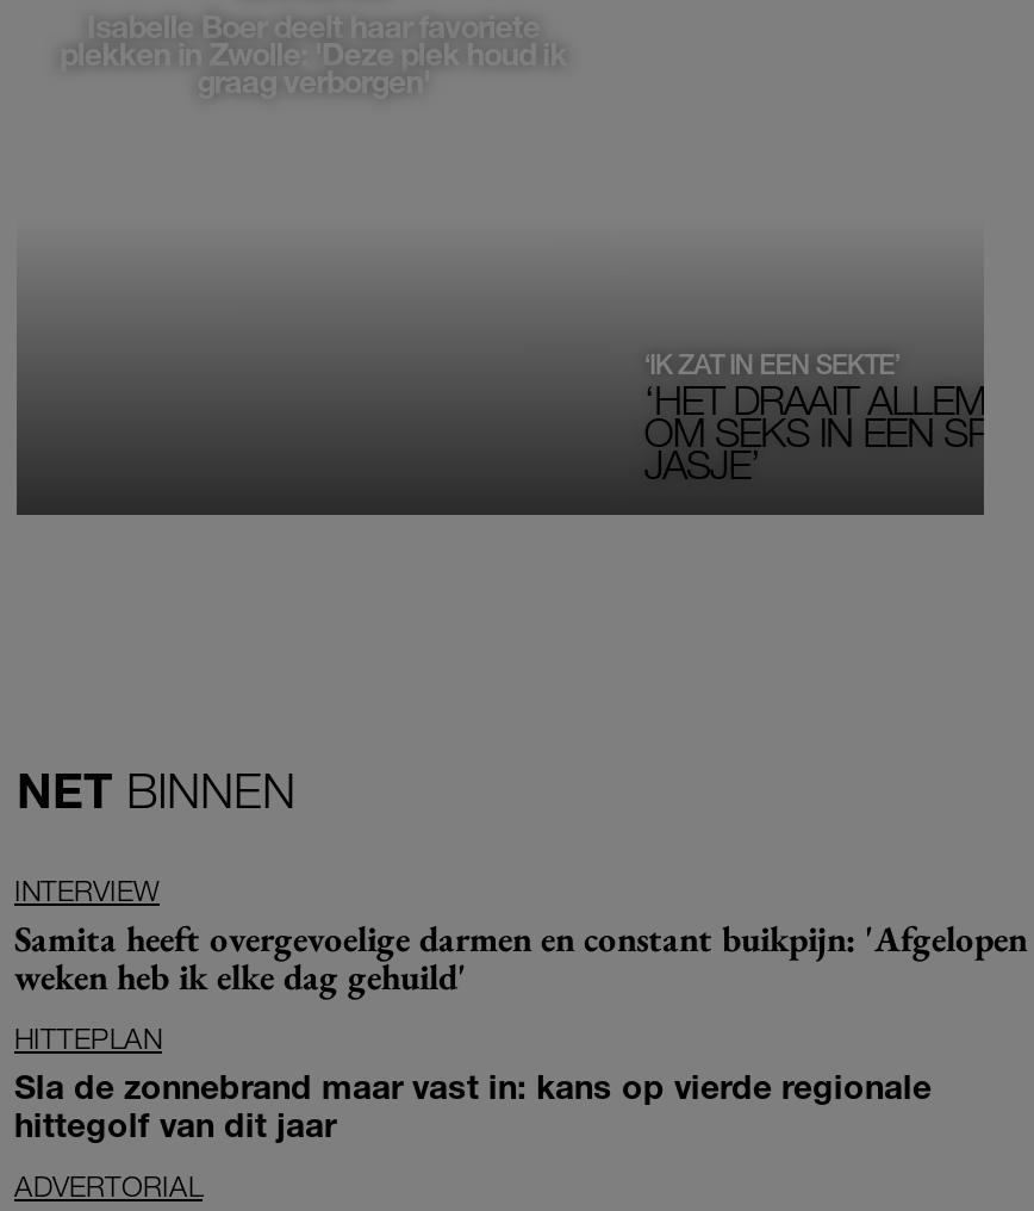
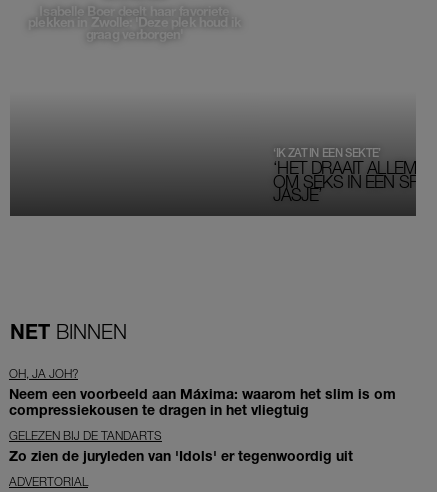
[14,872,1027,999] INTERVIEW | Samita heeft overgevoelige darmen en constant buikpijn: 'Afgelopen | weken heb ik elke dag gehuild' -> [9,366,396,418] OH, JA JOH? | Neem een voorbeeld aan Máxima: waarom het slim is om | compressiekousen te dragen in het vliegtuig
[14,1020,932,1144] HITTEPLAN | Sla de zonnebrand maar vast in: kans op vierde regionale | hittegolf van dit jaar -> [9,428,353,464] GELEZEN BIJ DE TANDARTS | Zo zien de juryleden van 'Idols' er tegenwoordig uit

